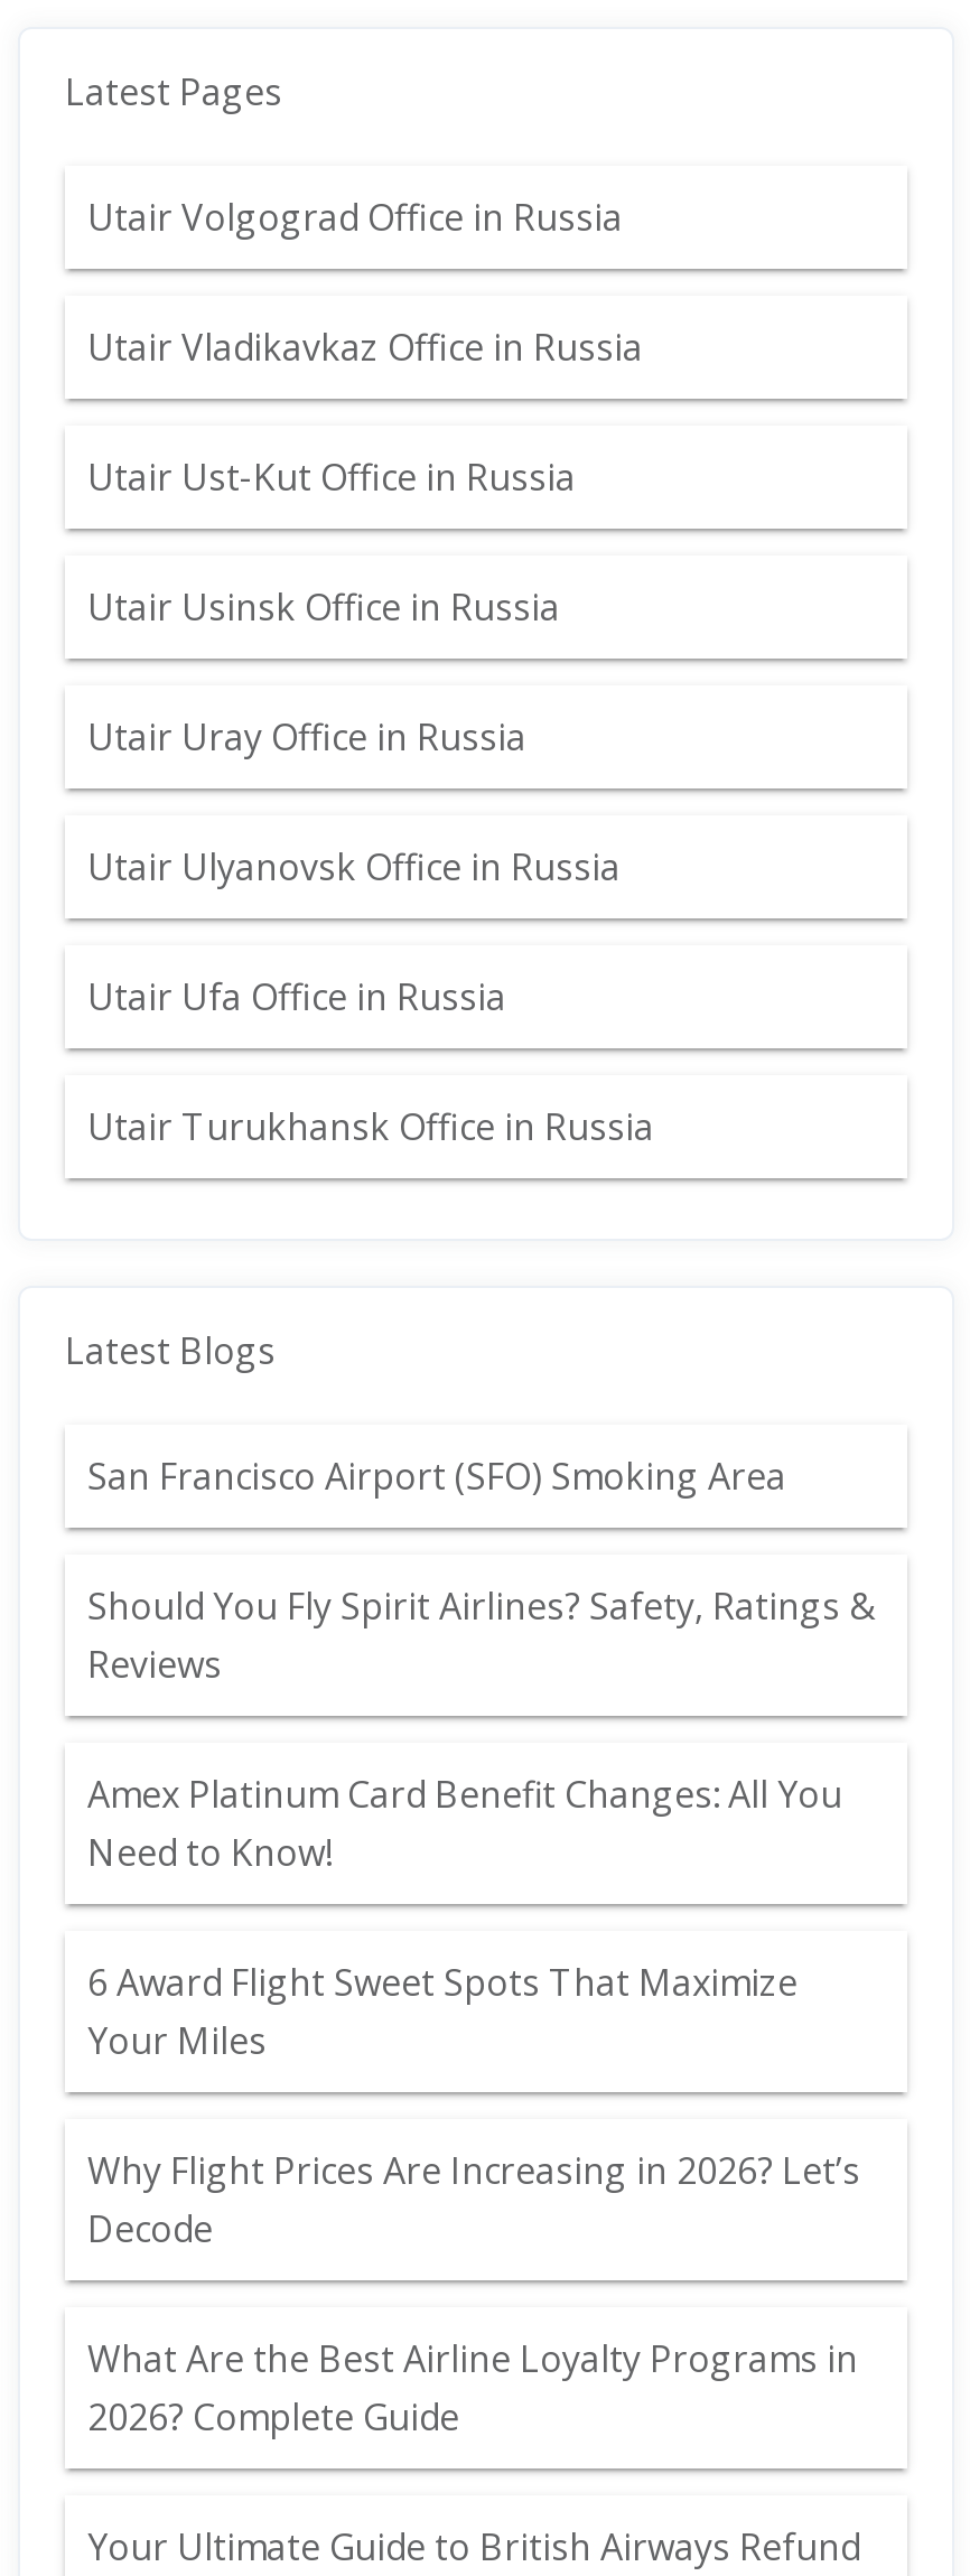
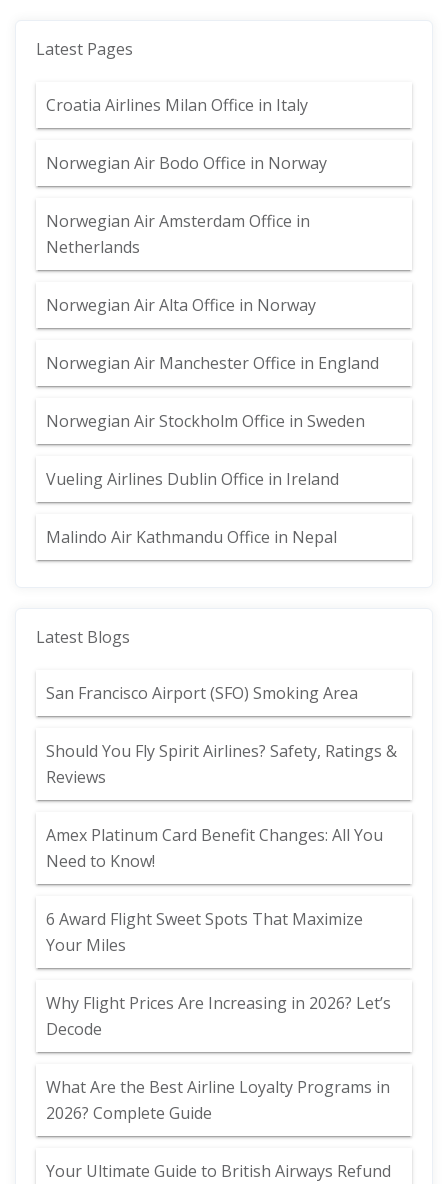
[87,193,623,242] Utair Volgograd Office in Russia -> [46,94,308,116] Croatia Airlines Milan Office in Italy
[87,323,643,372] Utair Vladikavkaz Office in Russia -> [46,152,327,174] Norwegian Air Bodo Office in Norway
[87,452,576,502] Utair Ust-Kut Office in Russia -> [46,210,310,258] Norwegian Air Amsterdam Office in | Netherlands
[87,582,560,632] Utair Usinsk Office in Russia -> [46,294,316,316] Norwegian Air Alta Office in Norway
[87,712,526,762] Utair Uray Office in Russia -> [46,352,379,374] Norwegian Air Manchester Office in England
[87,842,621,892] Utair Ulyanovsk Office in Russia -> [46,410,365,432] Norwegian Air Stockholm Office in Sweden
[87,972,506,1021] Utair Ufa Office in Russia -> [46,468,339,490] Vueling Airlines Dublin Office in Ireland
[87,1102,654,1151] Utair Turukhansk Office in Russia -> [46,526,337,548] Malindo Air Kathmandu Office in Nepal

